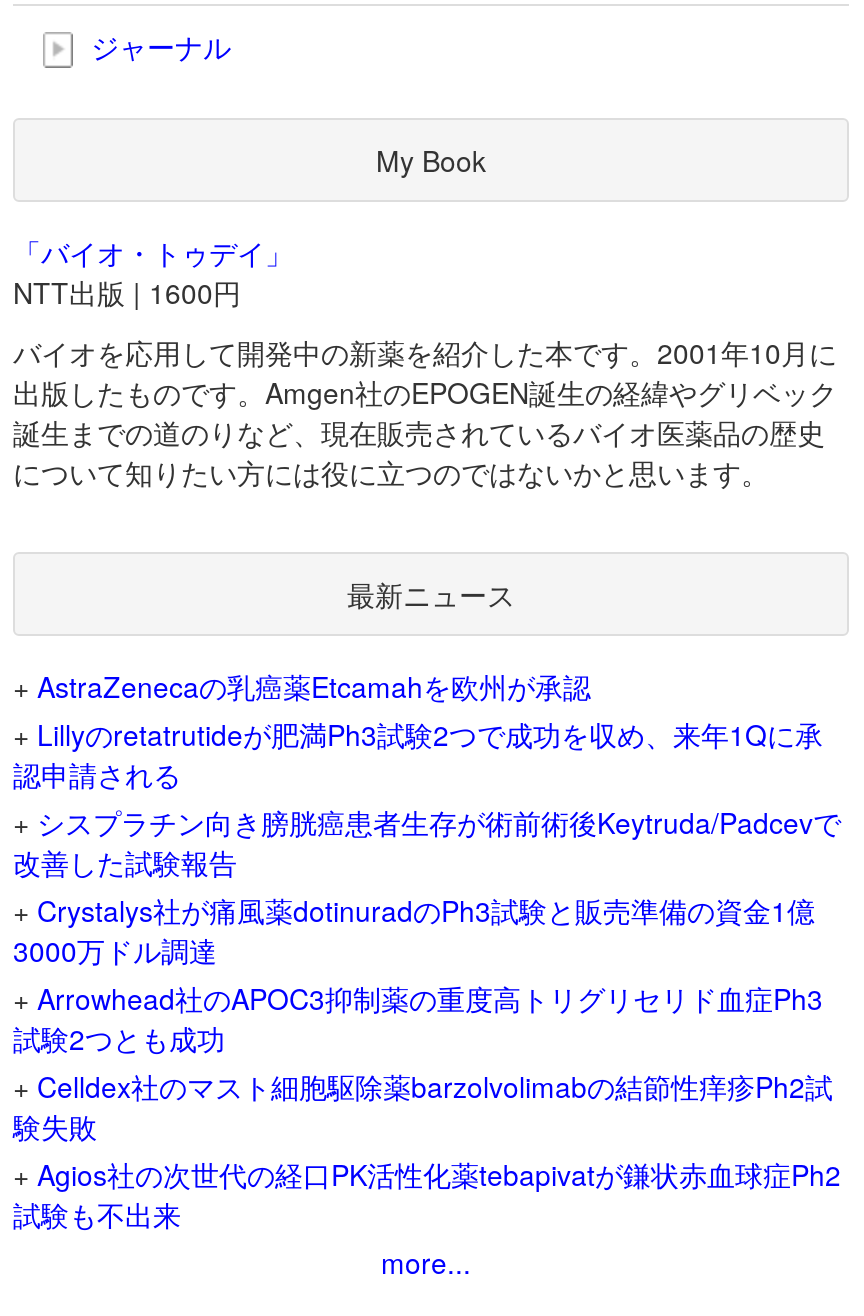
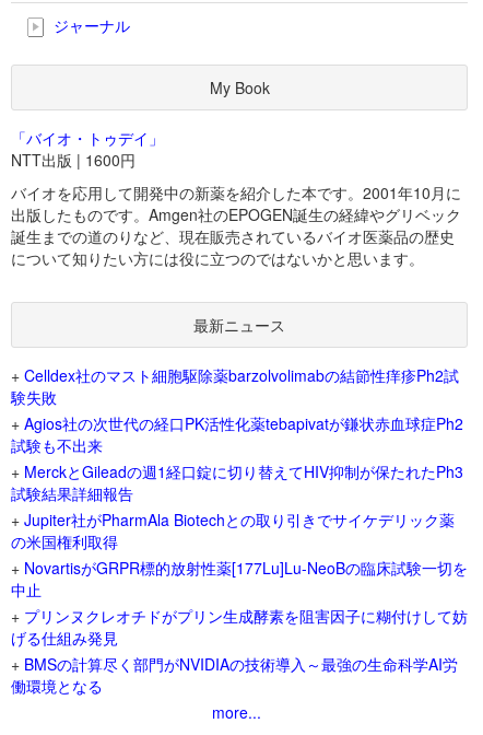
[13,667,841,1059] + AstraZenecaの乳癌薬Etcamahを欧州が承認 | + Lillyのretatrutideが肥満Ph3試験2つで成功を収め、来年1Qに承 | 認申請される | +シスプラチン向き膀胱癌患者生存が術前術後Keytruda/Padcevで | 改善した試験報告 | + Crystalys社が痛風薬dotinuradのPh3試験と販売準備の資金1億 | 3000万ドル調達 | + Arrowhead社のAPOC3抑制薬の重度高トリグリセリド血症Ph3 | 試験2つとも成功 -> none
moved [13,1067,841,1235] -> [11,365,463,456]: + Celldex社のマスト細胞駆除薬barzolvolimabの結節性痒疹Ph2試 | 験失敗 | + Agios社の次世代の経口PK活性化薬tebapivatが鎌状赤血球症Ph2 | 試験も不出来
none -> [11,461,468,697] + MerckとGileadの週1経口錠に切り替えてHIV抑制が保たれたPh3 | 試験結果詳細報告 | + Jupiter社がPharmAla Biotechとの取り引きでサイケデリック薬 | の米国権利取得 | + NovartisがGRPR標的放射性薬[177Lu]Lu-NeoBの臨床試験一切を | 中止 | +プリンヌクレオチドがプリン生成酵素を阻害因子に糊付けして妨 | げる仕組み発見 | + BMSの計算尽く部門がNVIDIAの技術導入～最強の生命科学AI労 | 働環境となる

